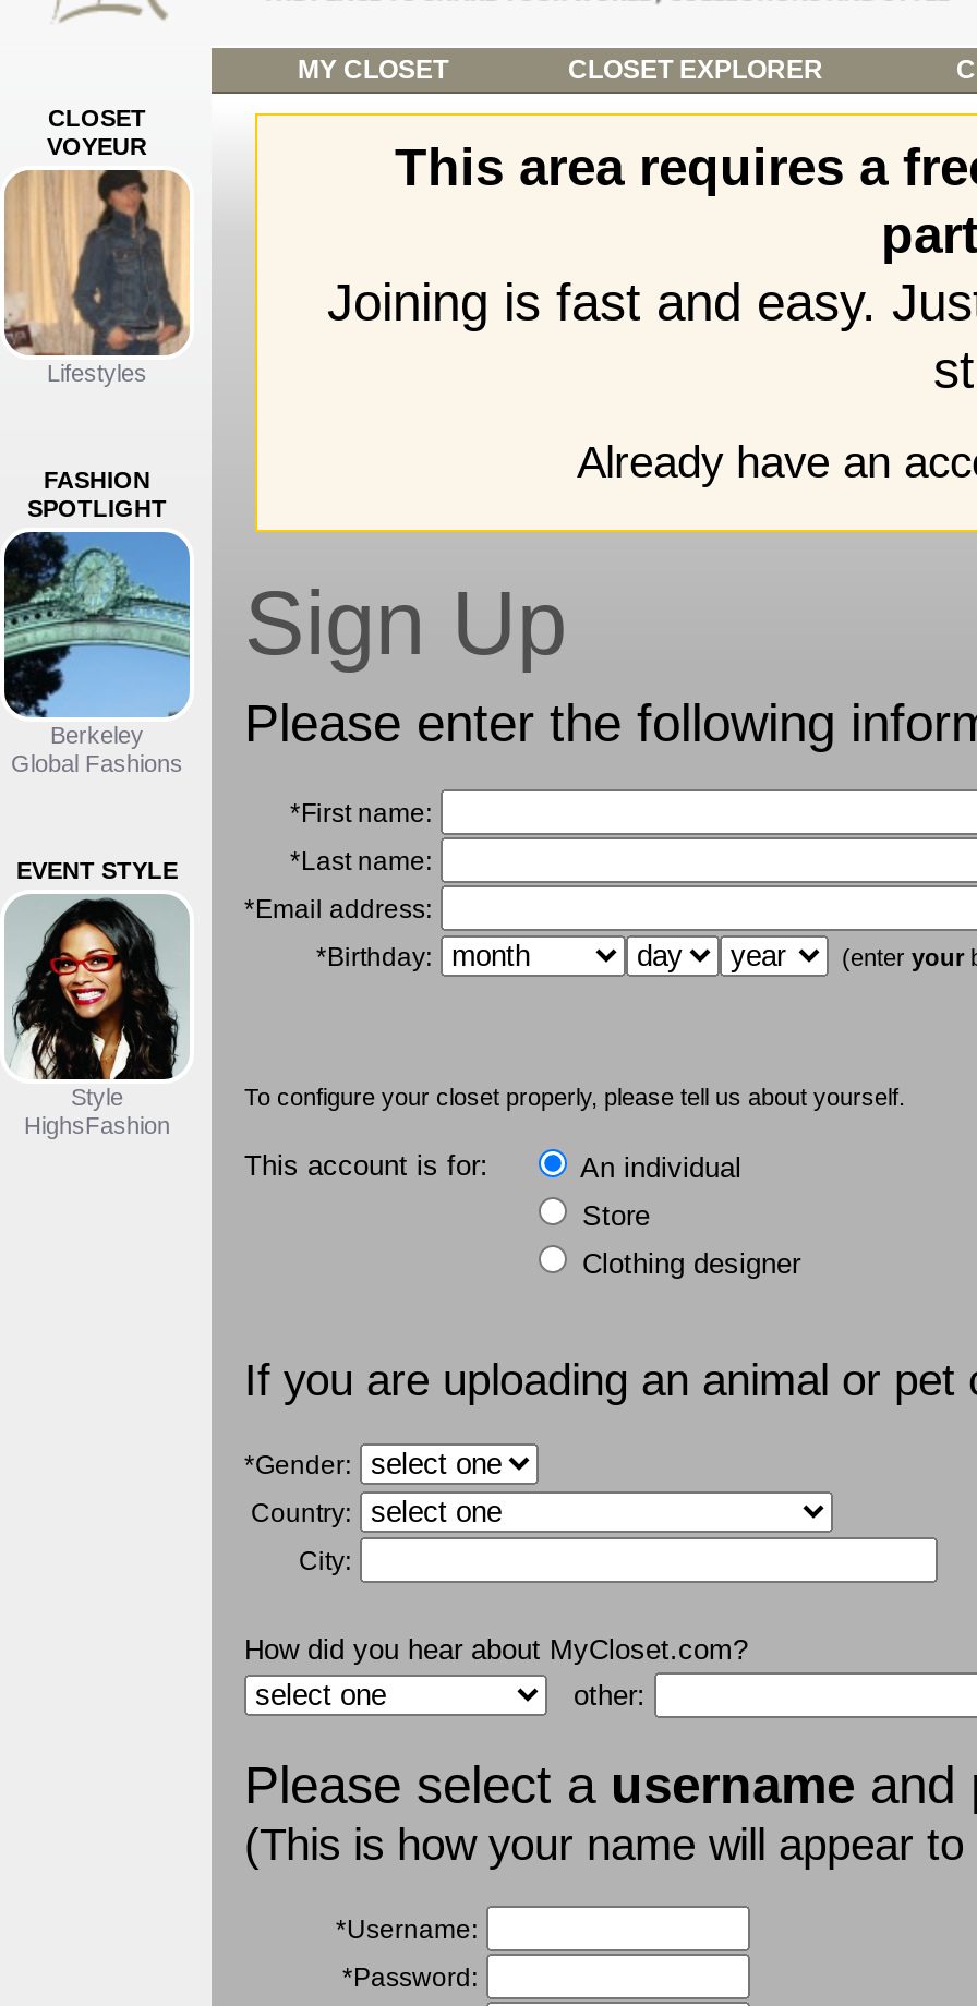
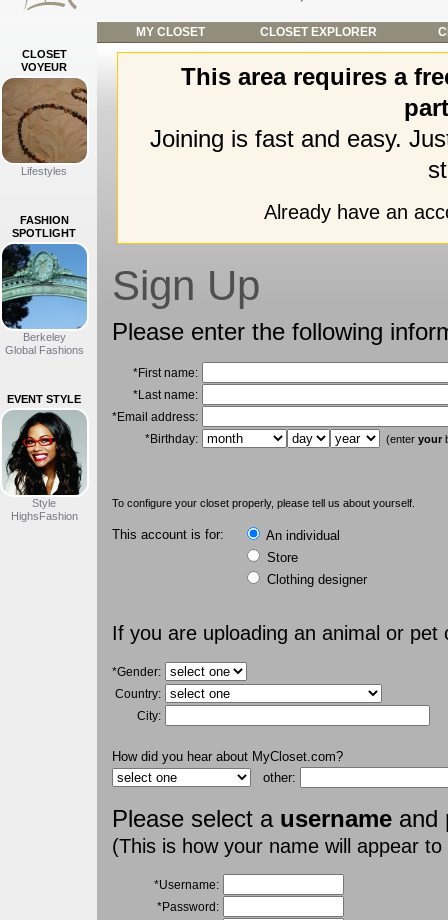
[7,168,190,355] [image] -> [3,77,88,163] [image]

